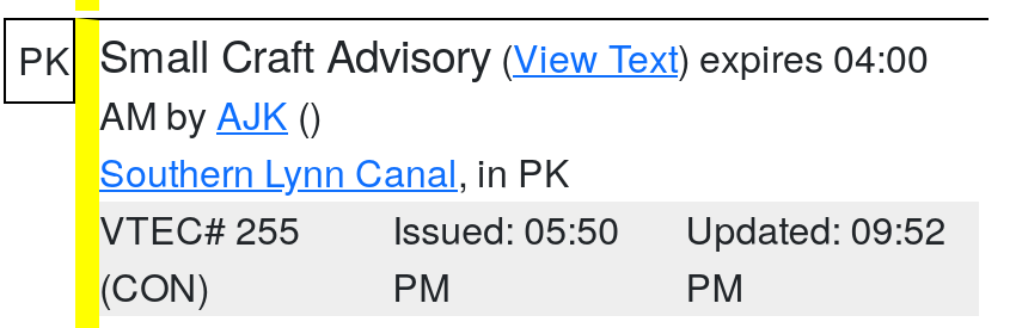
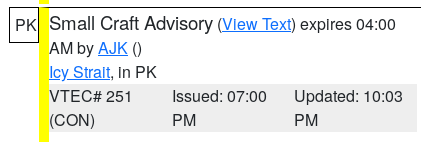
[99,144,570,256] Southern Lynn Canal, in PK | VTEC# 255 -> [49,60,157,107] Icy Strait, in PK | VTEC# 251
[392,202,619,256] Issued: 05:50 -> [172,84,267,107] Issued: 07:00
[685,202,946,256] Updated: 09:52 -> [294,84,403,107] Updated: 10:03

